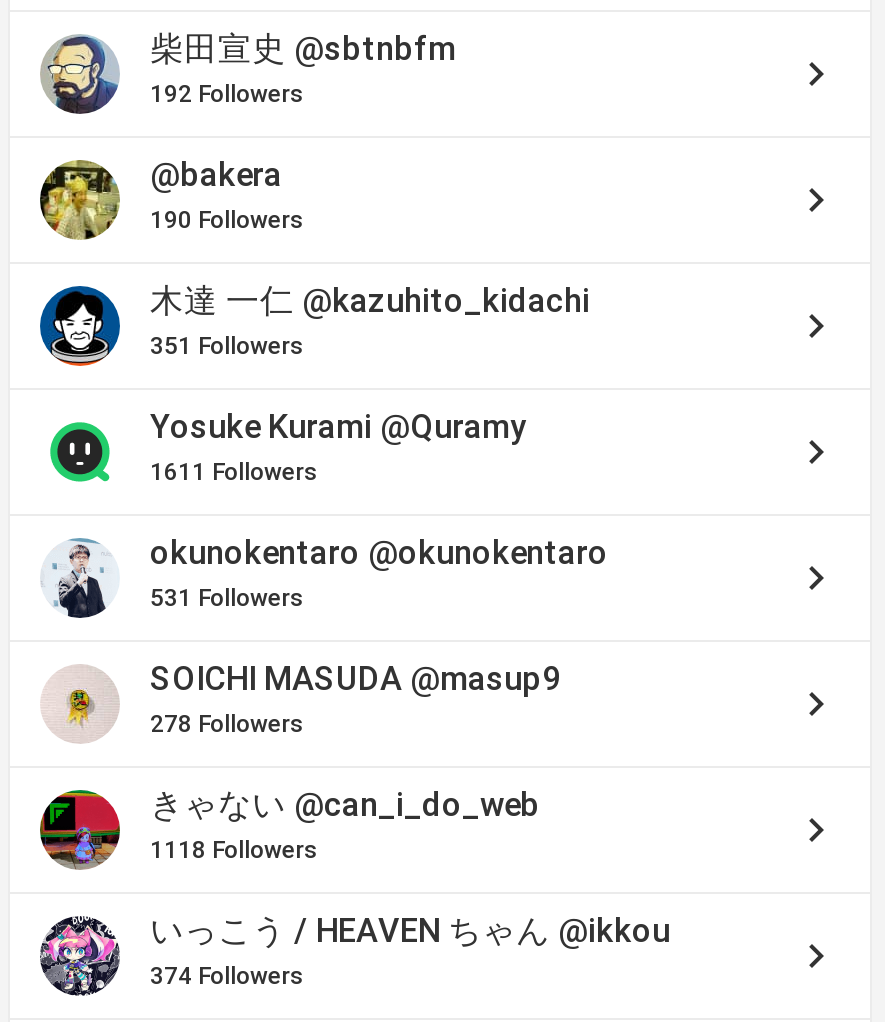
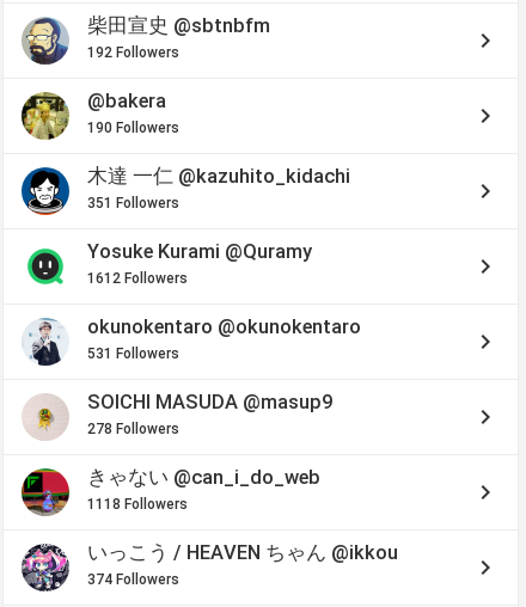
[150,458,318,486] 1611 Followers -> [87,270,188,287] 1612 Followers

